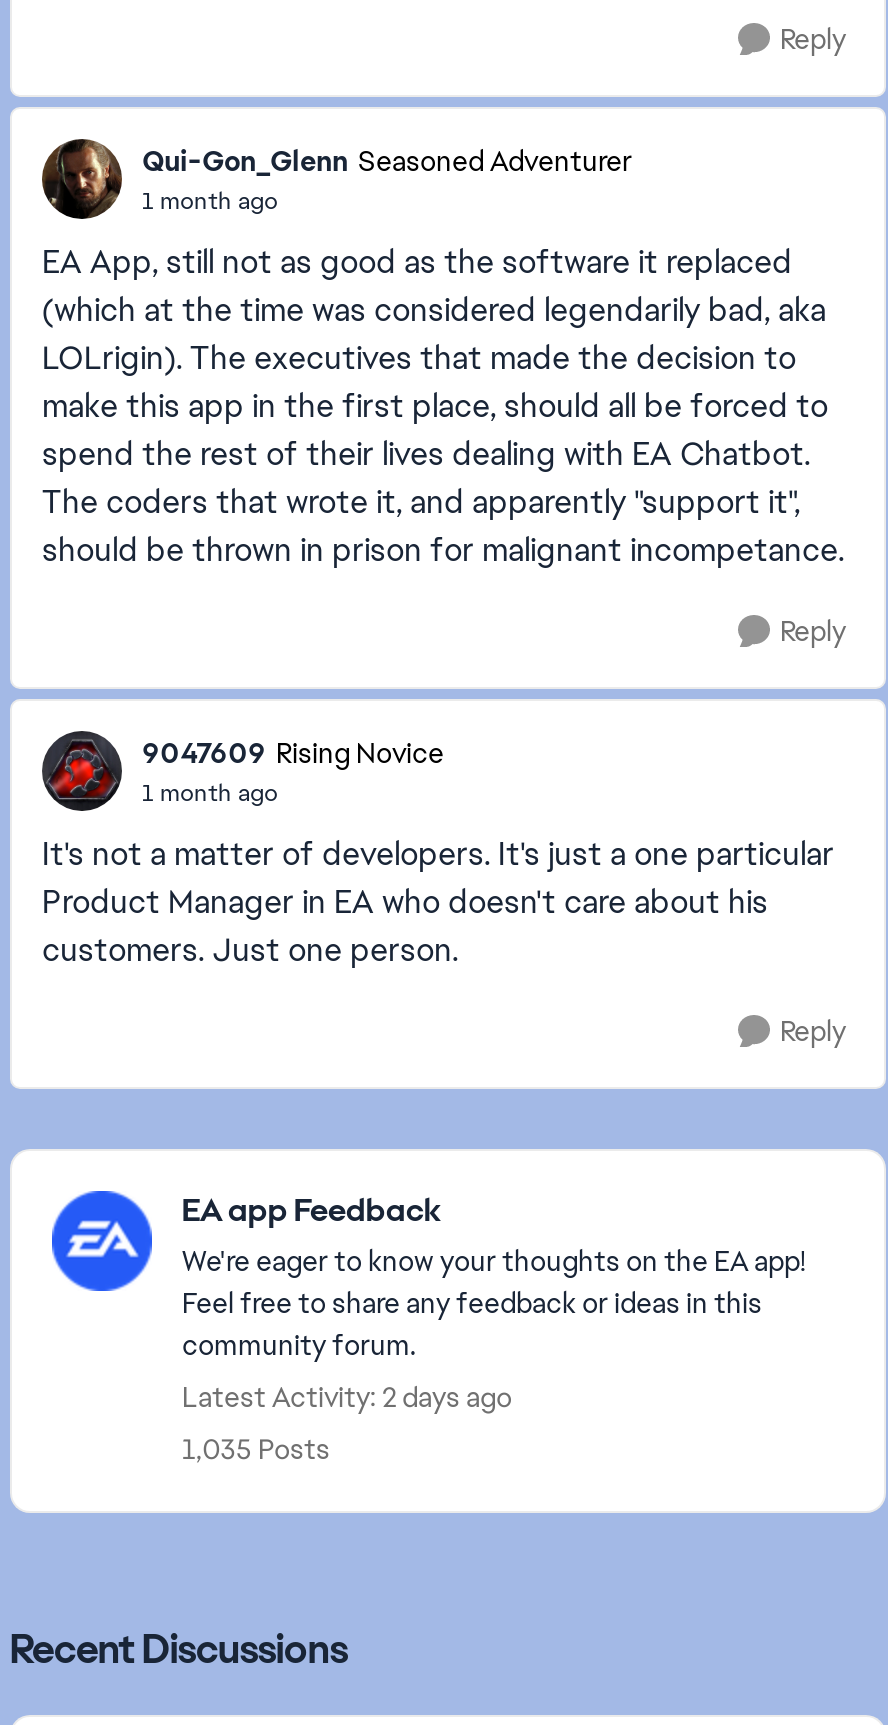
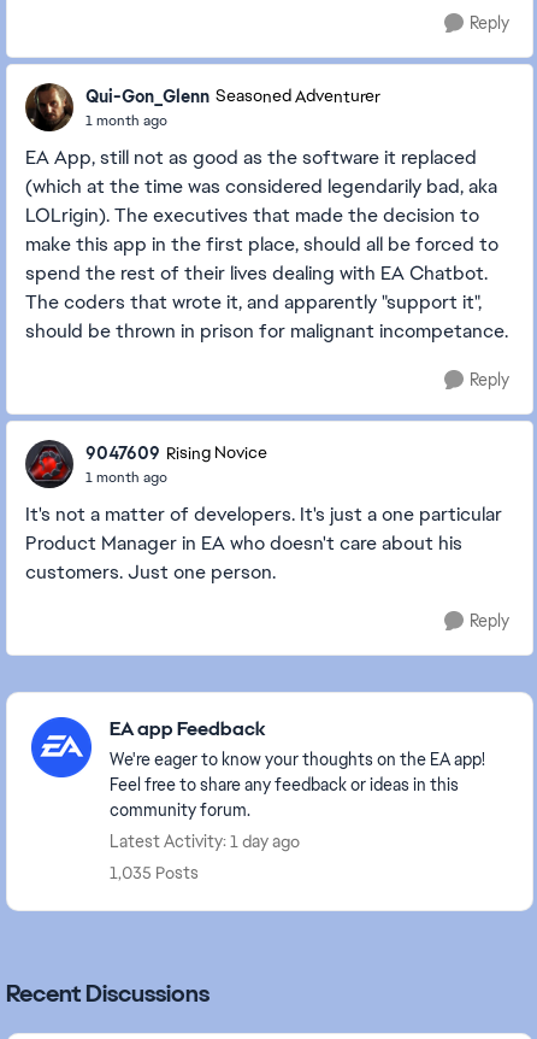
[182,1379,512,1415] Latest Activity: 2 days ago -> [110,830,300,852] Latest Activity: 1 day ago

